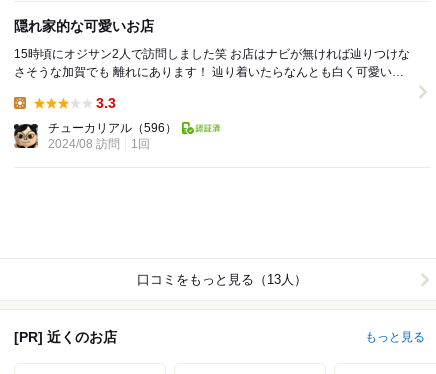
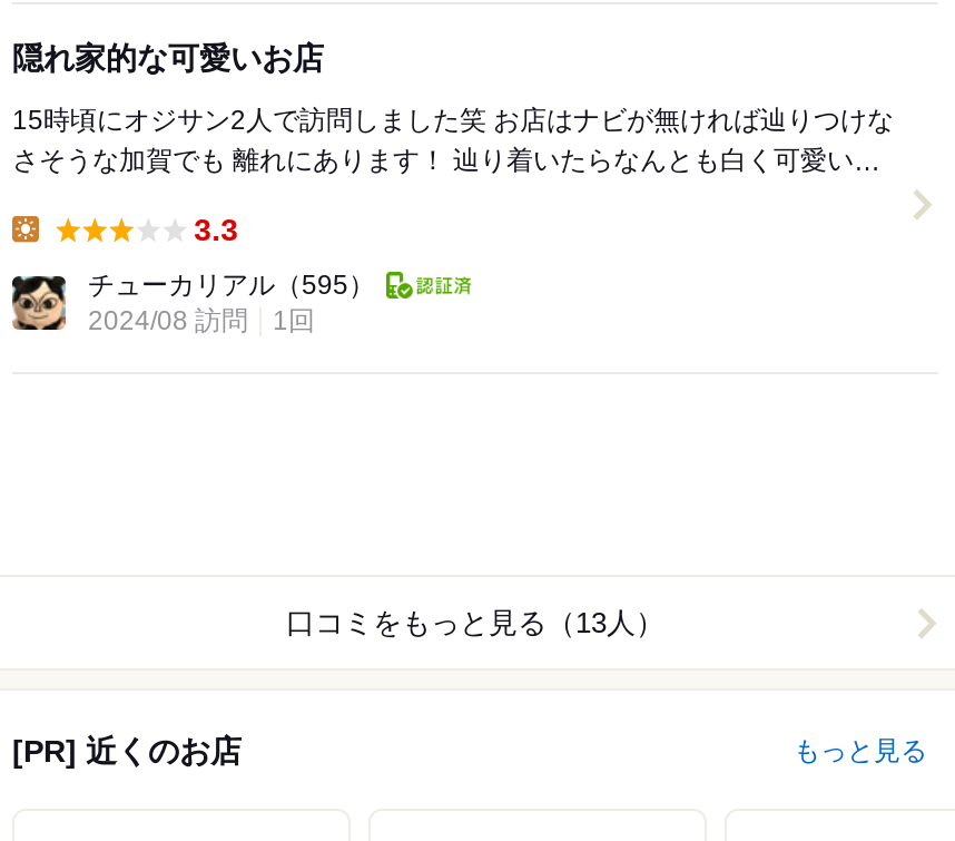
[48,121,177,135] チューカリアル（596） -> [88,270,375,301] チューカリアル（595）

